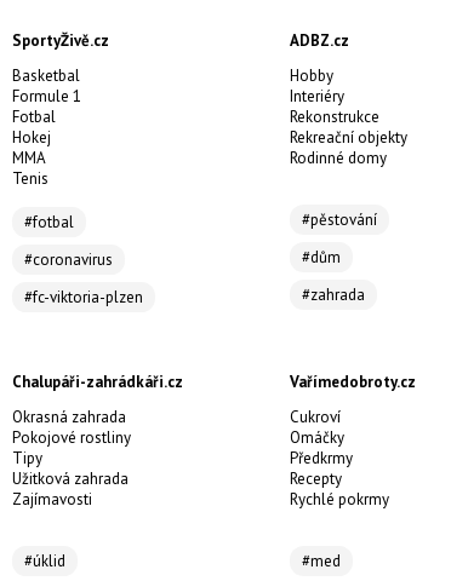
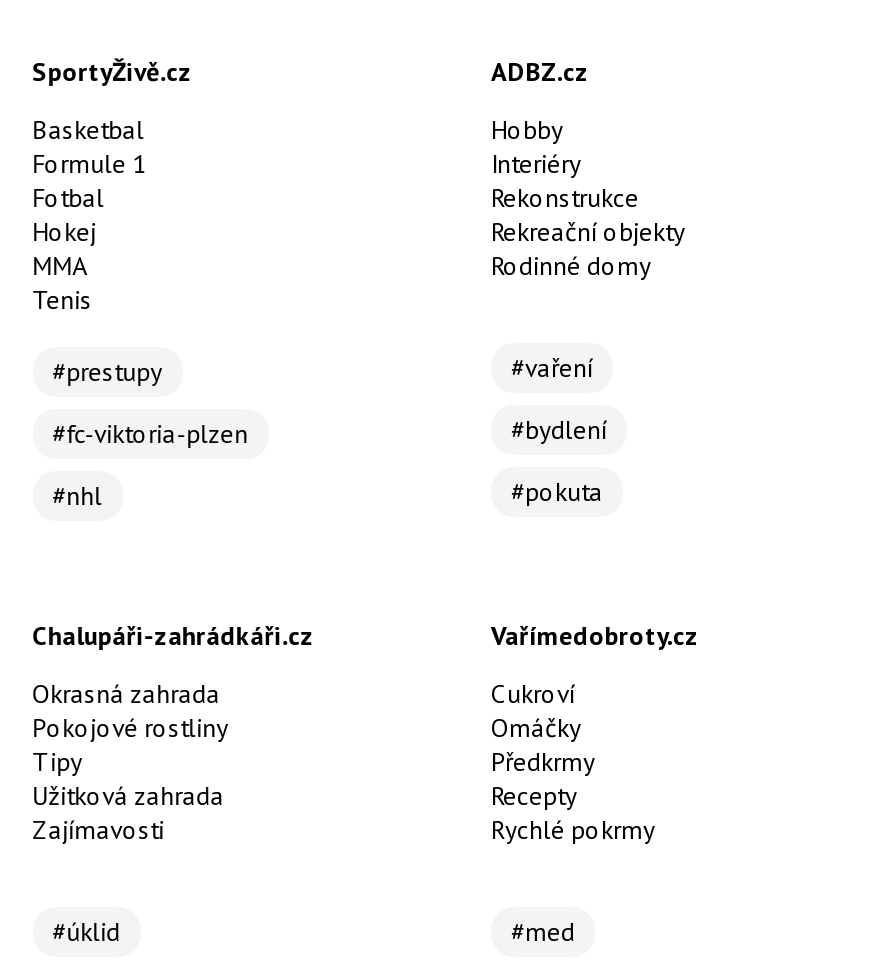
[24,211,112,270] #fotbal | #coronavirus -> [52,354,162,388] #prestupy
[302,209,377,230] #pěstování -> [511,350,593,384] #vaření
[302,247,341,267] #dům -> [511,412,607,446] #bydlení
moved [24,287,143,307] -> [52,416,248,450]: #fc-viktoria-plzen
[302,284,365,305] #zahrada -> [511,474,603,508] #pokuta
none -> [52,478,102,512] #nhl

